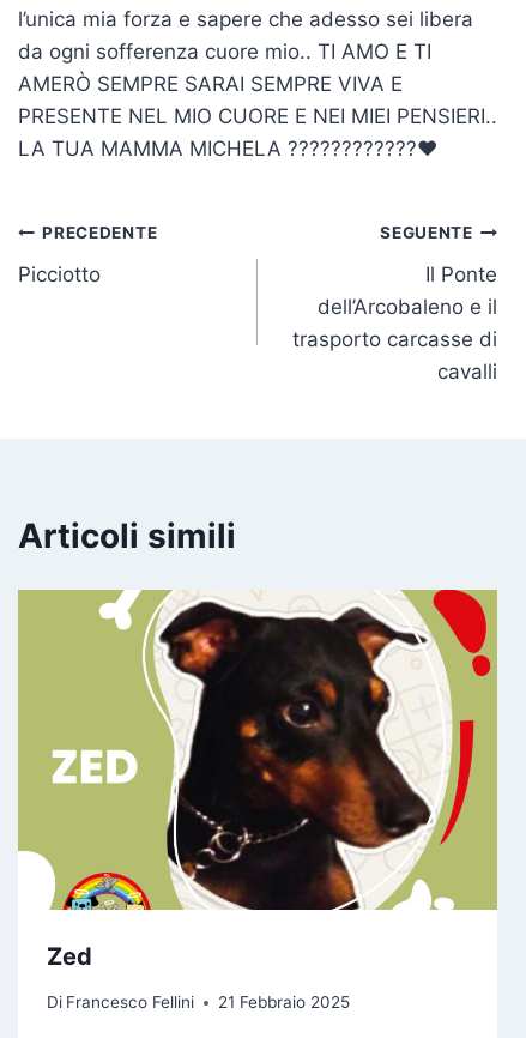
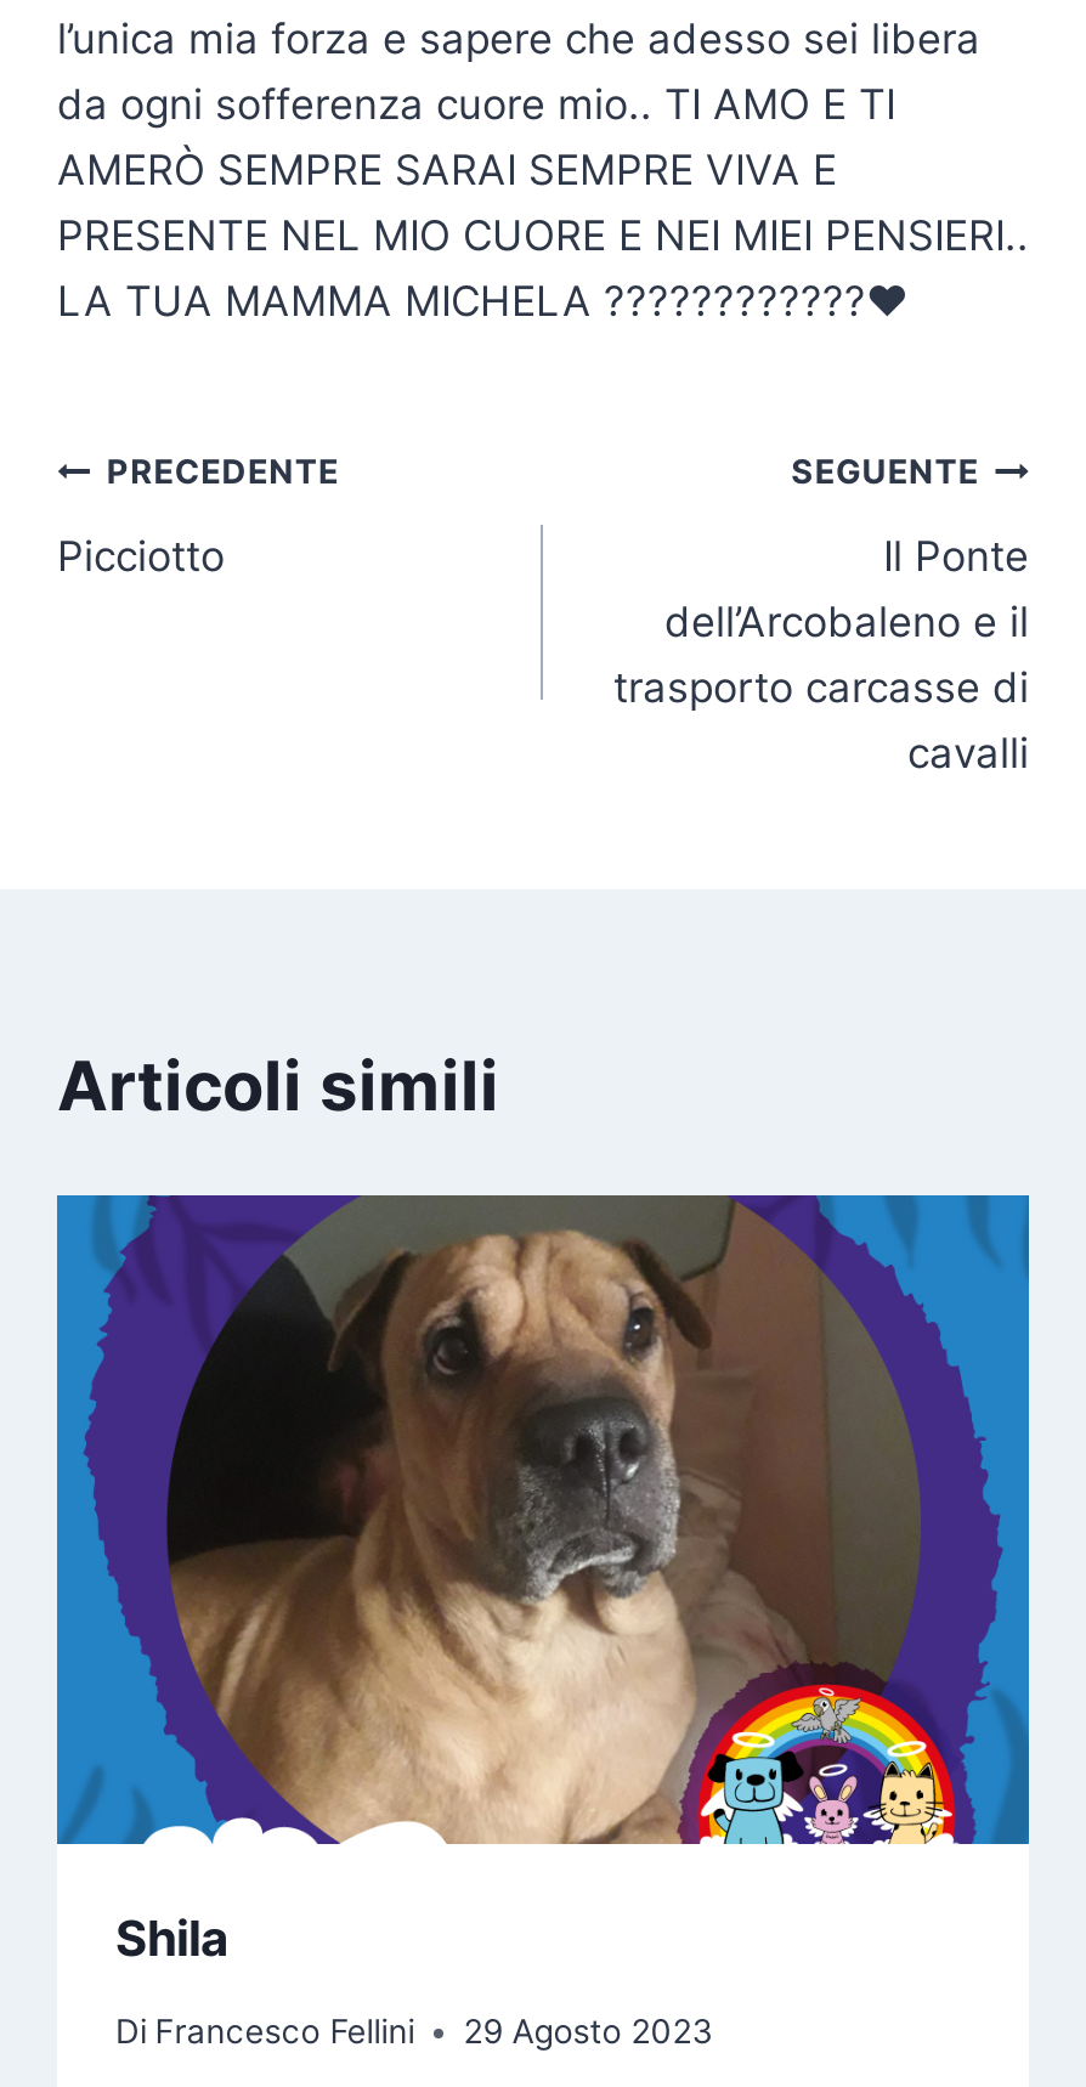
[17,589,498,970] [image] | Zed -> [55,1193,1031,1967] [image] | Shila
[47,993,350,1012] Di Francesco Fellini 21 Febbraio 2025 -> [115,2012,714,2051] Di Francesco Fellini 29 Agosto 2023

